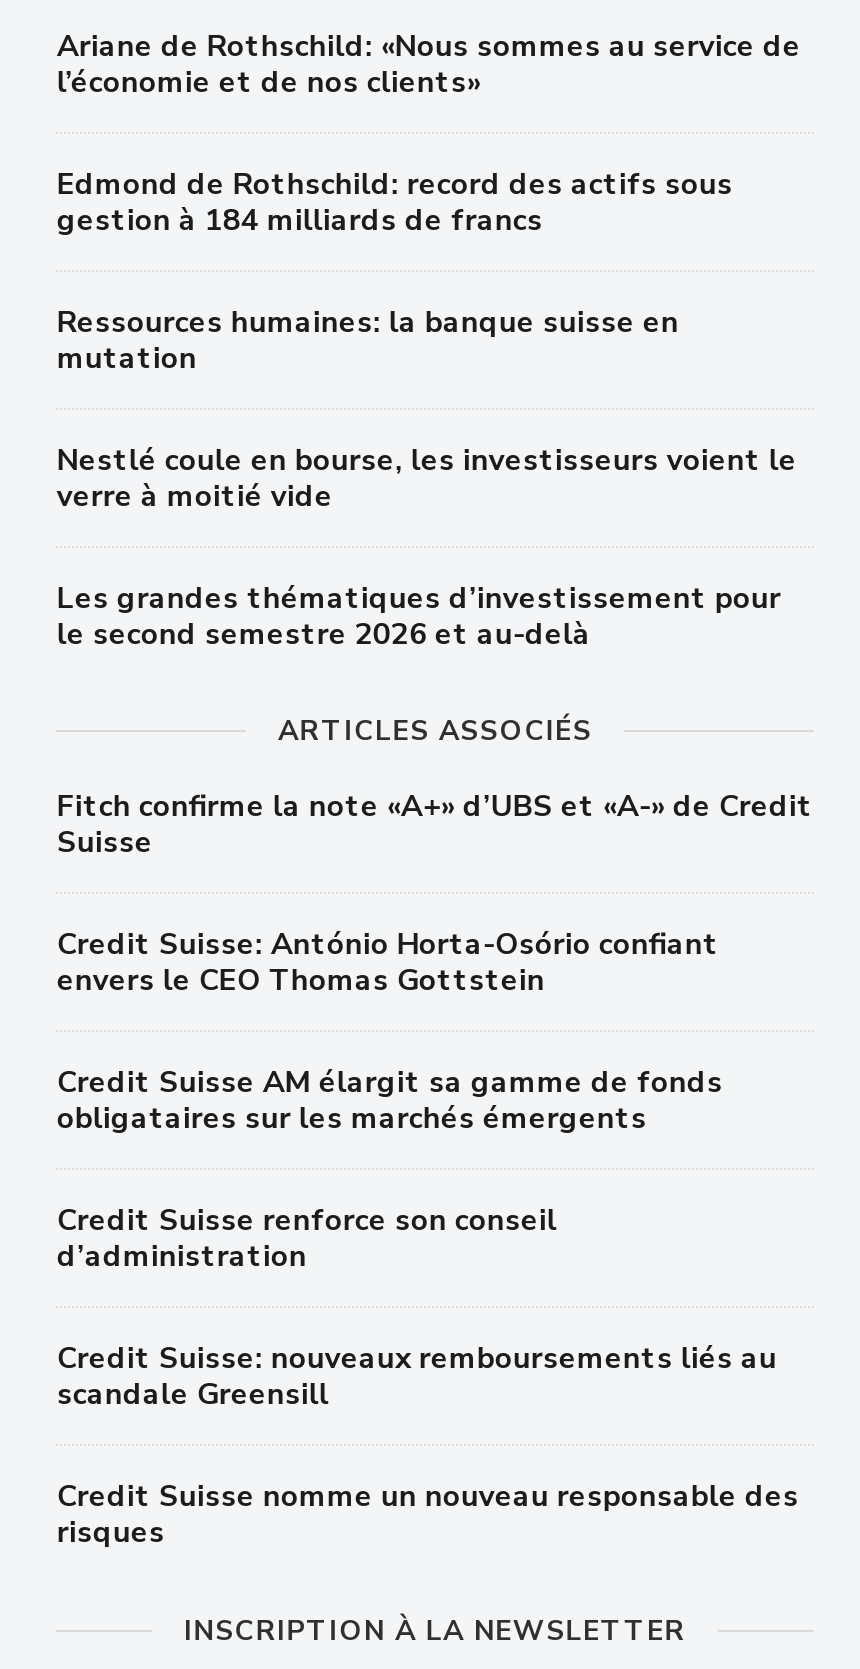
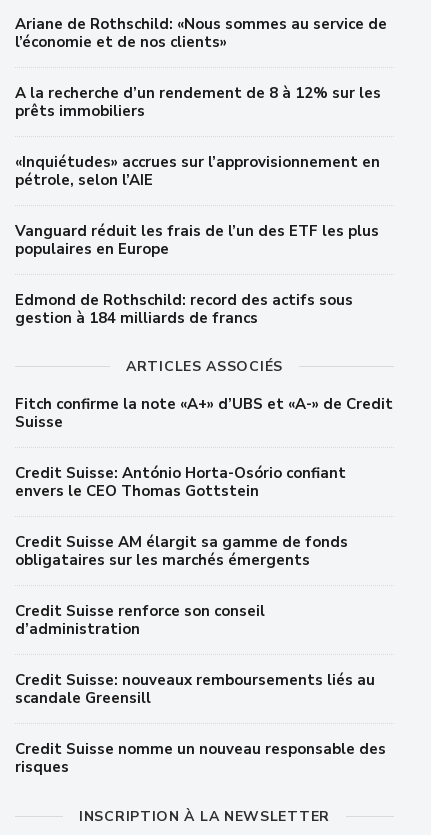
none -> [15,83,381,259] A la recherche d’un rendement de 8 à 12% sur les | prêts immobiliers | «Inquiétudes» accrues sur l’approvisionnement en | pétrole, selon l’AIE | Vanguard réduit les frais de l’un des ETF les plus | populaires en Europe
moved [57,163,733,239] -> [15,290,353,328]: Edmond de Rothschild: record des actifs sous | gestion à 184 milliards de francs
[57,301,797,653] Ressources humaines: la banque suisse en | mutation | Nestlé coule en bourse, les investisseurs voient le | verre à moitié vide | Les grandes thématiques d’investissement pour | le second semestre 2026 et au-delà -> none

